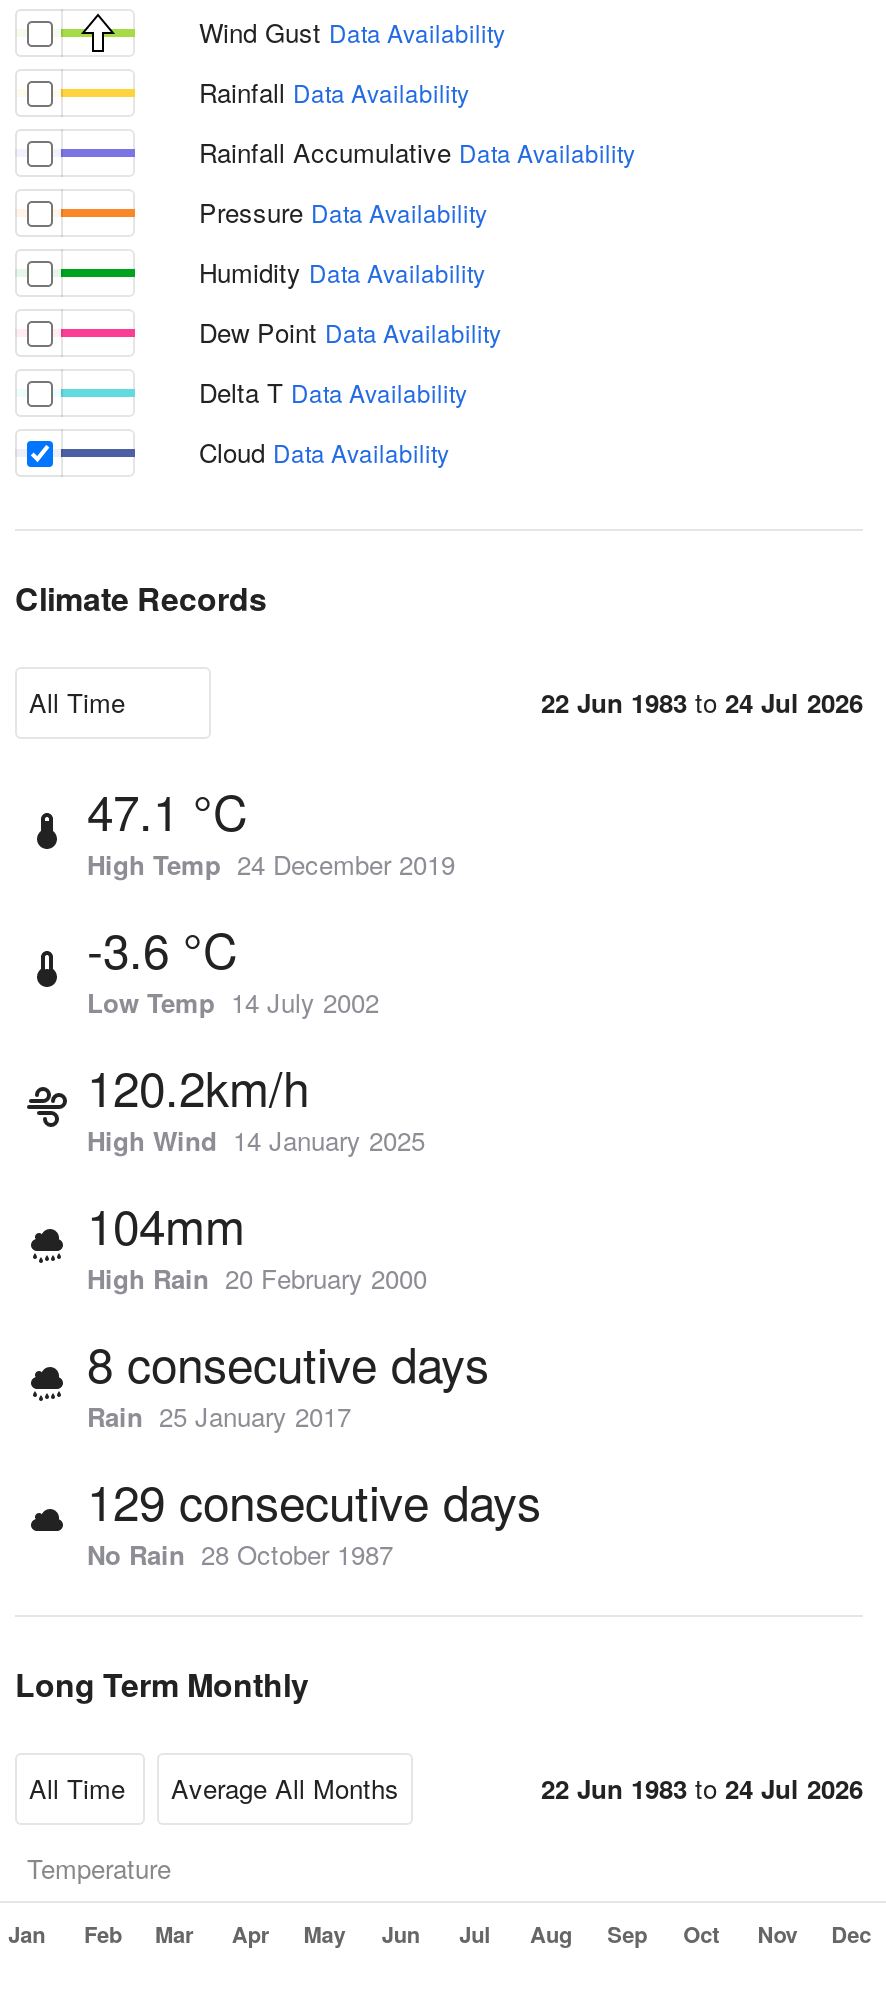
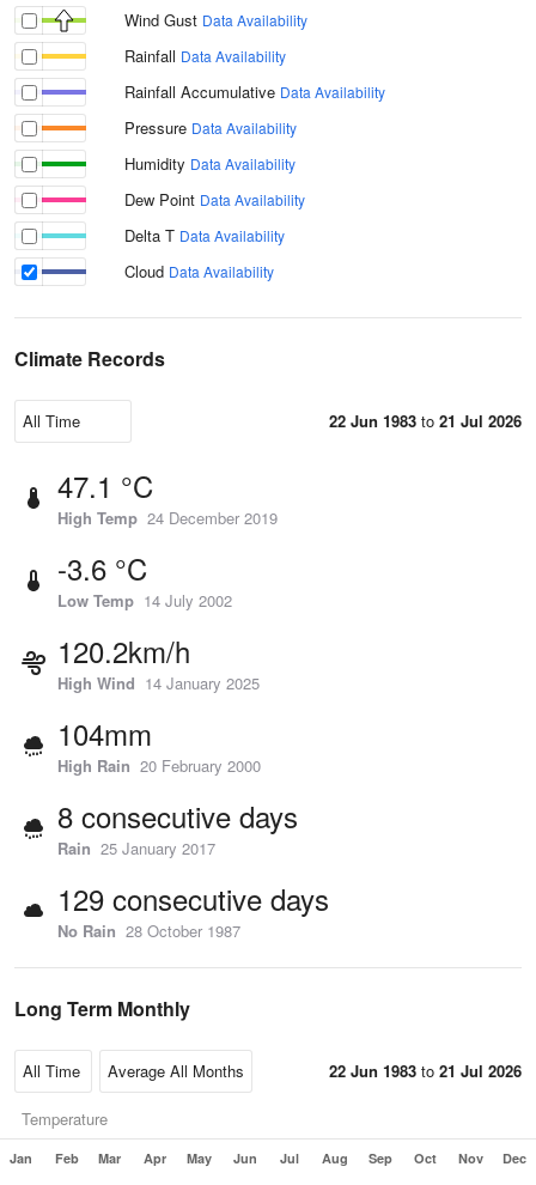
[541,683,863,721] 22 Jun 1983 to 24 Jul 2026 -> [329,409,522,432] 22 Jun 1983 to 21 Jul 2026
[541,1769,863,1807] 22 Jun 1983 to 24 Jul 2026 -> [329,1059,522,1082] 22 Jun 1983 to 21 Jul 2026

